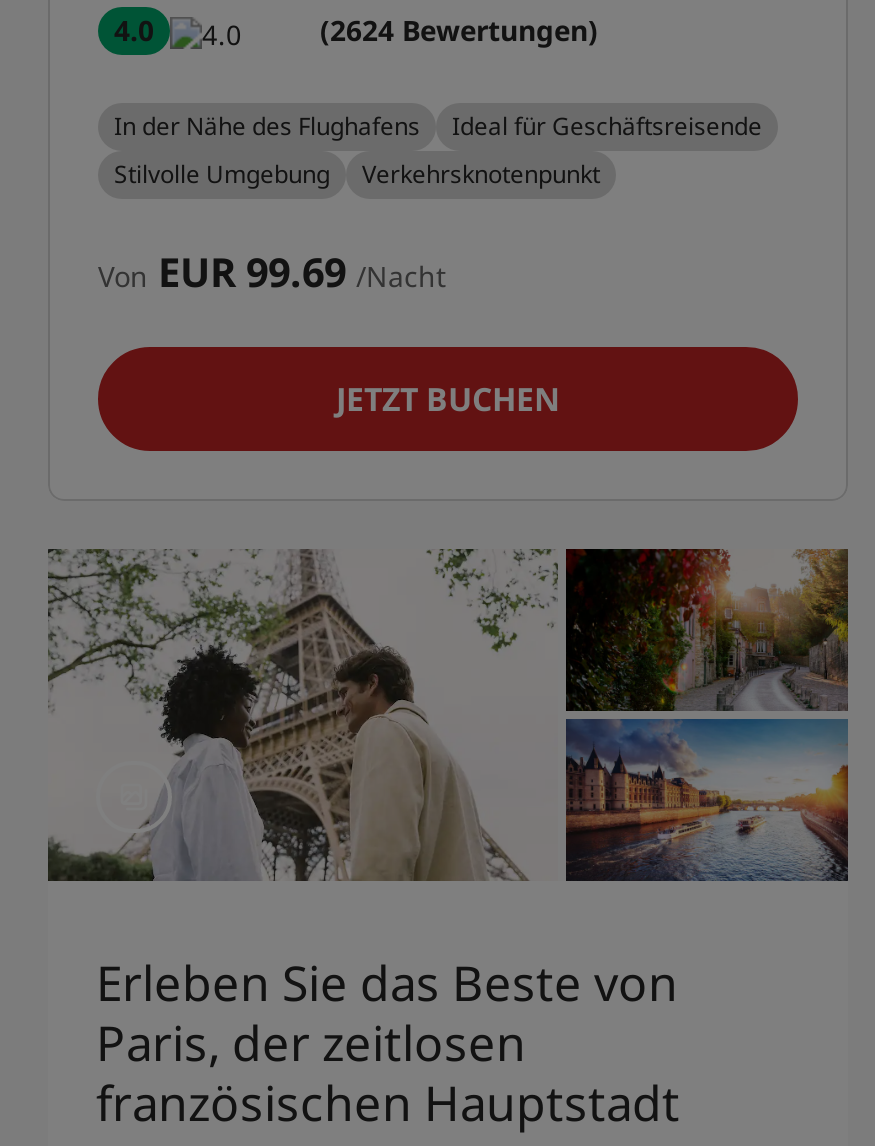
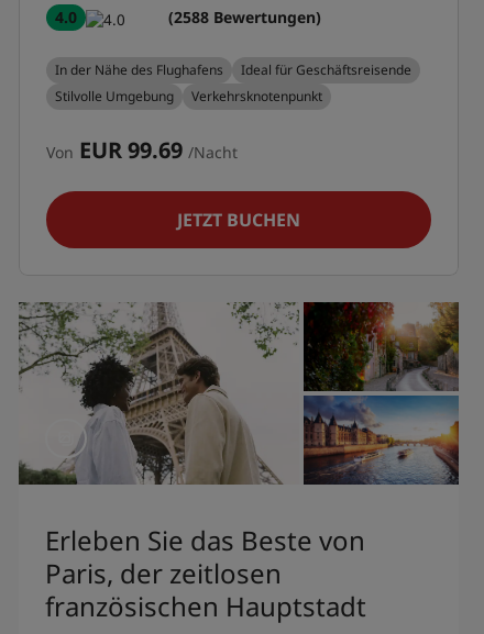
[320,11,598,49] (2624 Bewertungen) -> [168,7,321,27] (2588 Bewertungen)

